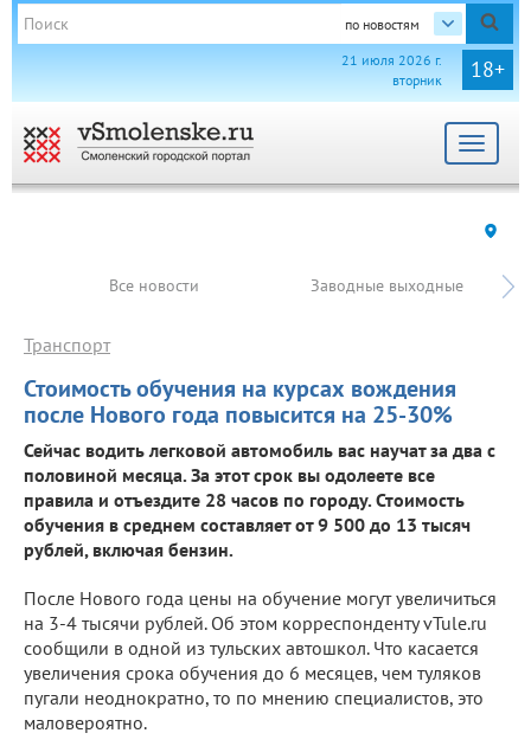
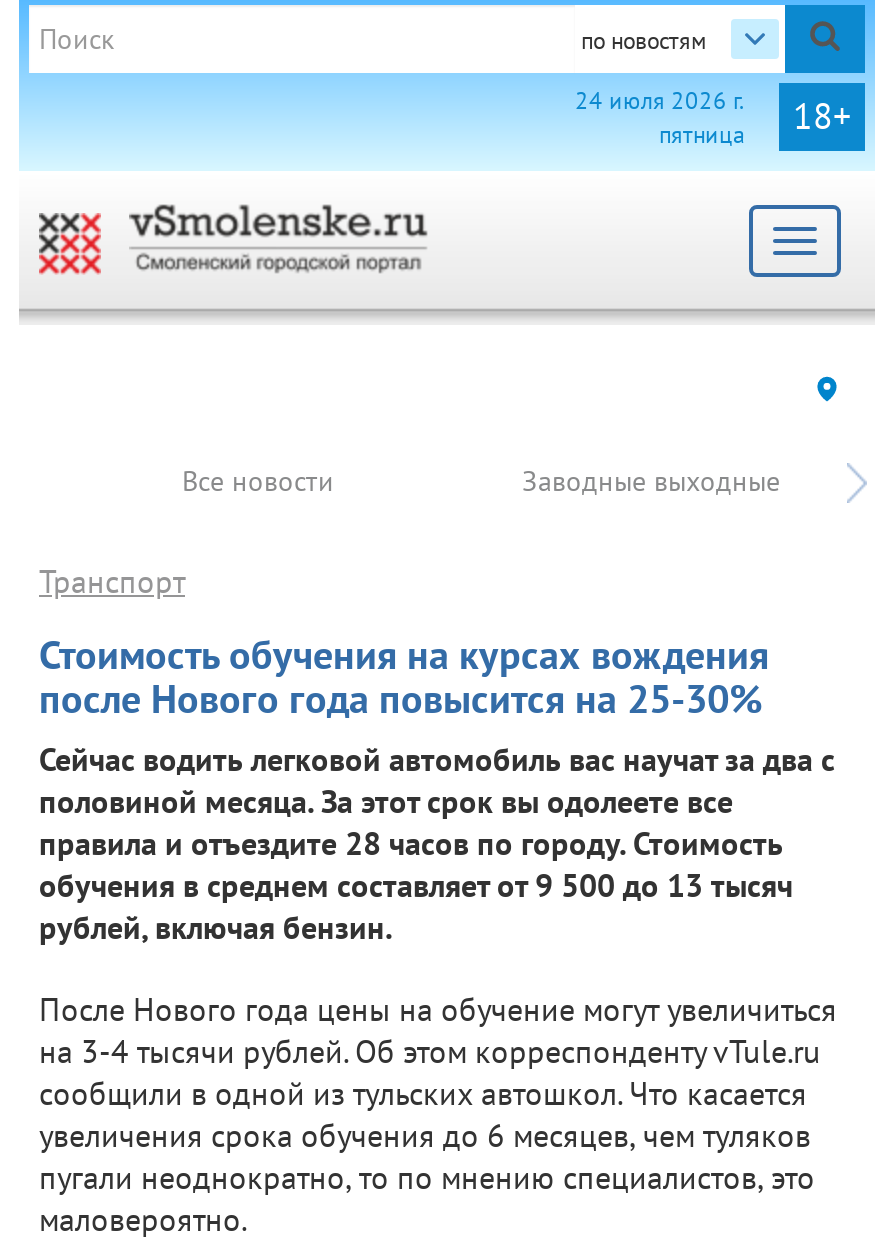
[341,51,442,89] 21 июля 2026 г. | вторник -> [575,85,745,149] 24 июля 2026 г. | пятница

